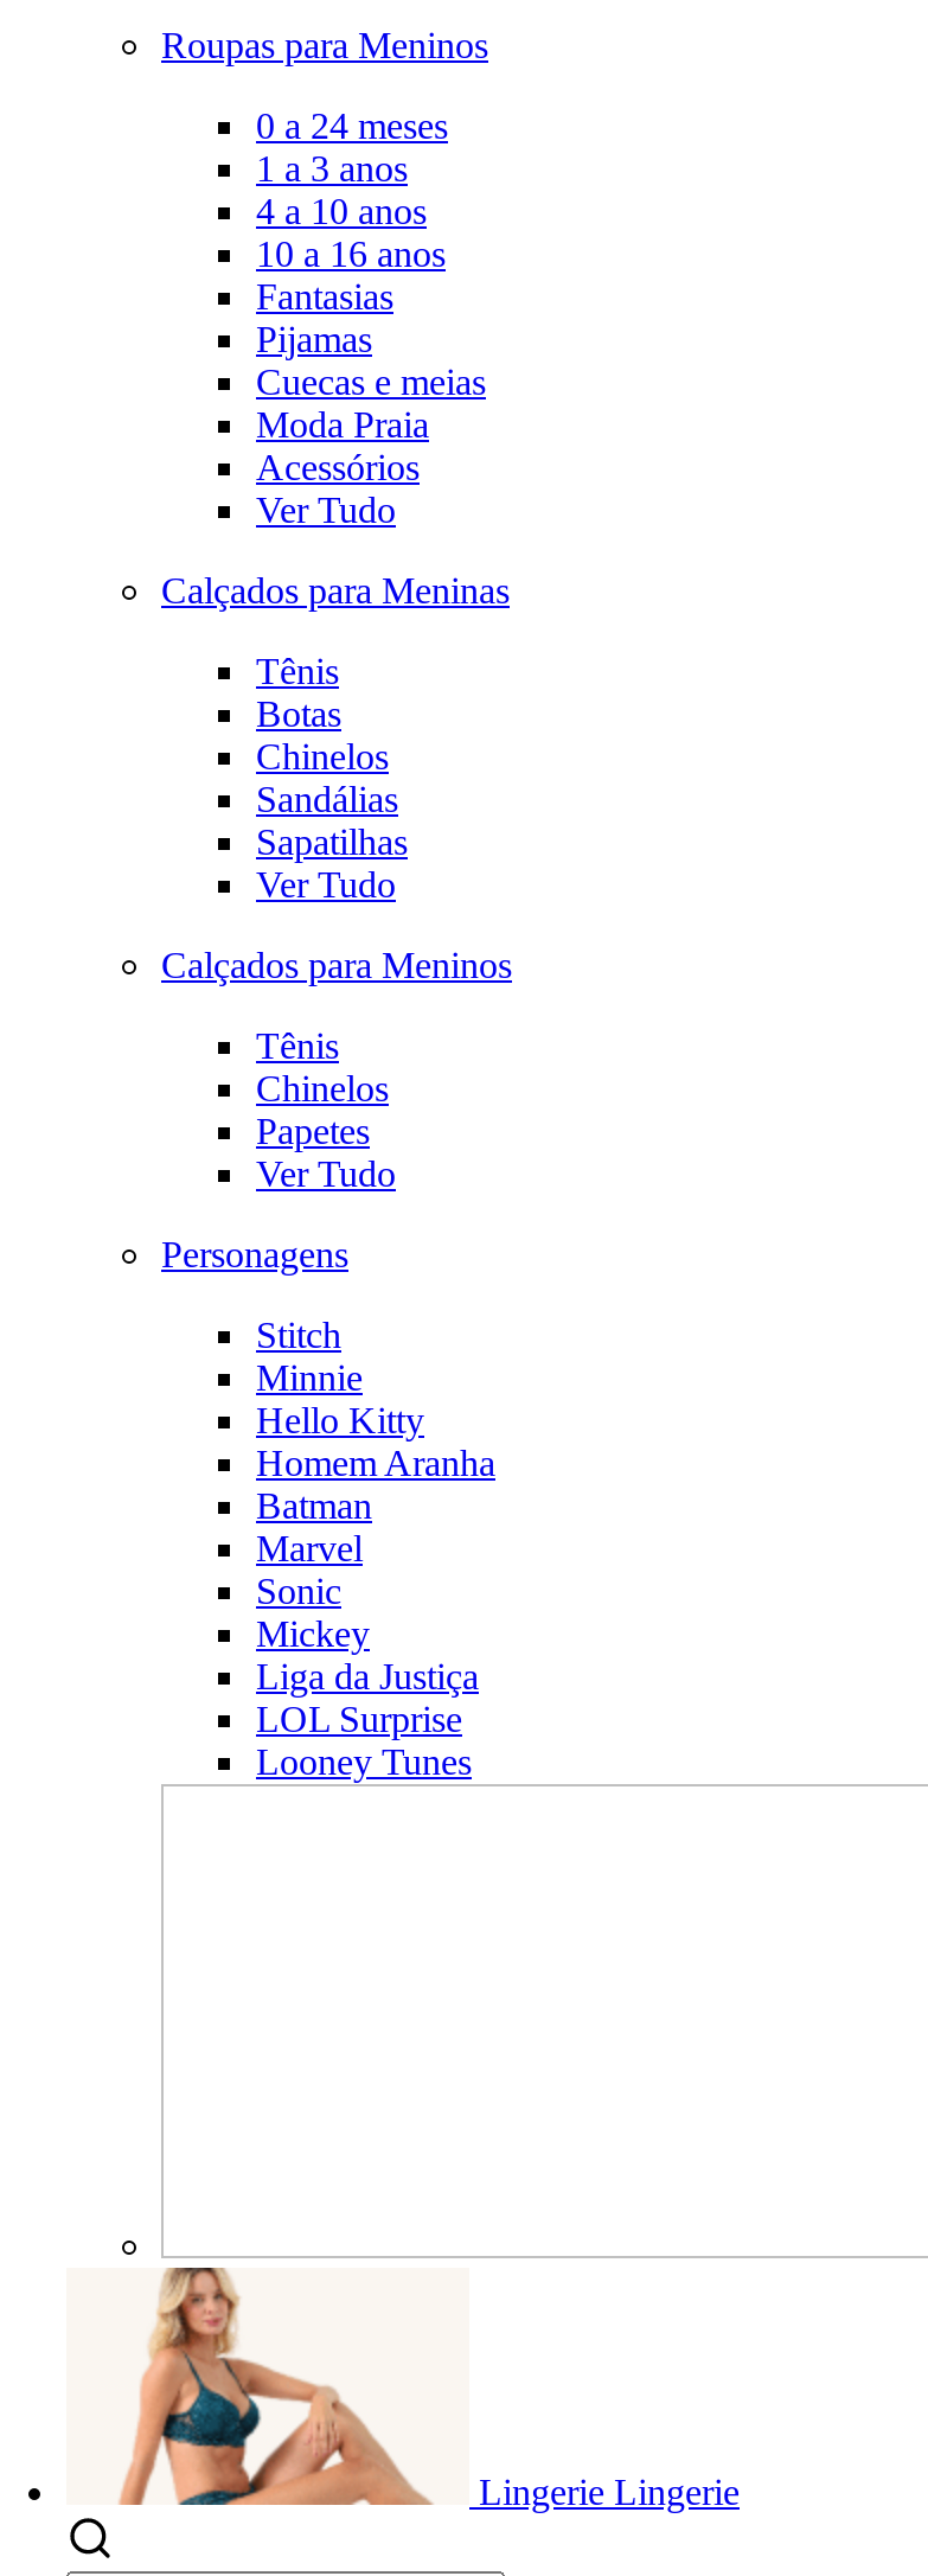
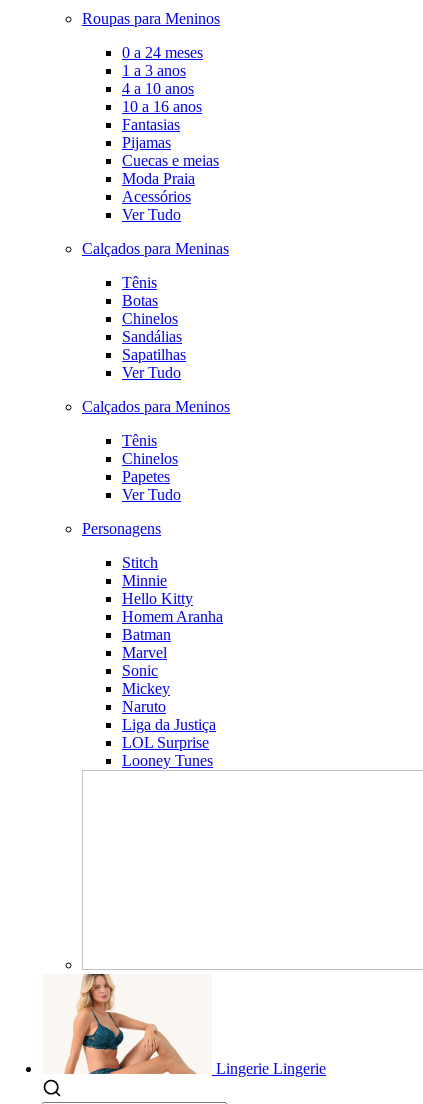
none -> [122,698,166,715] Naruto

